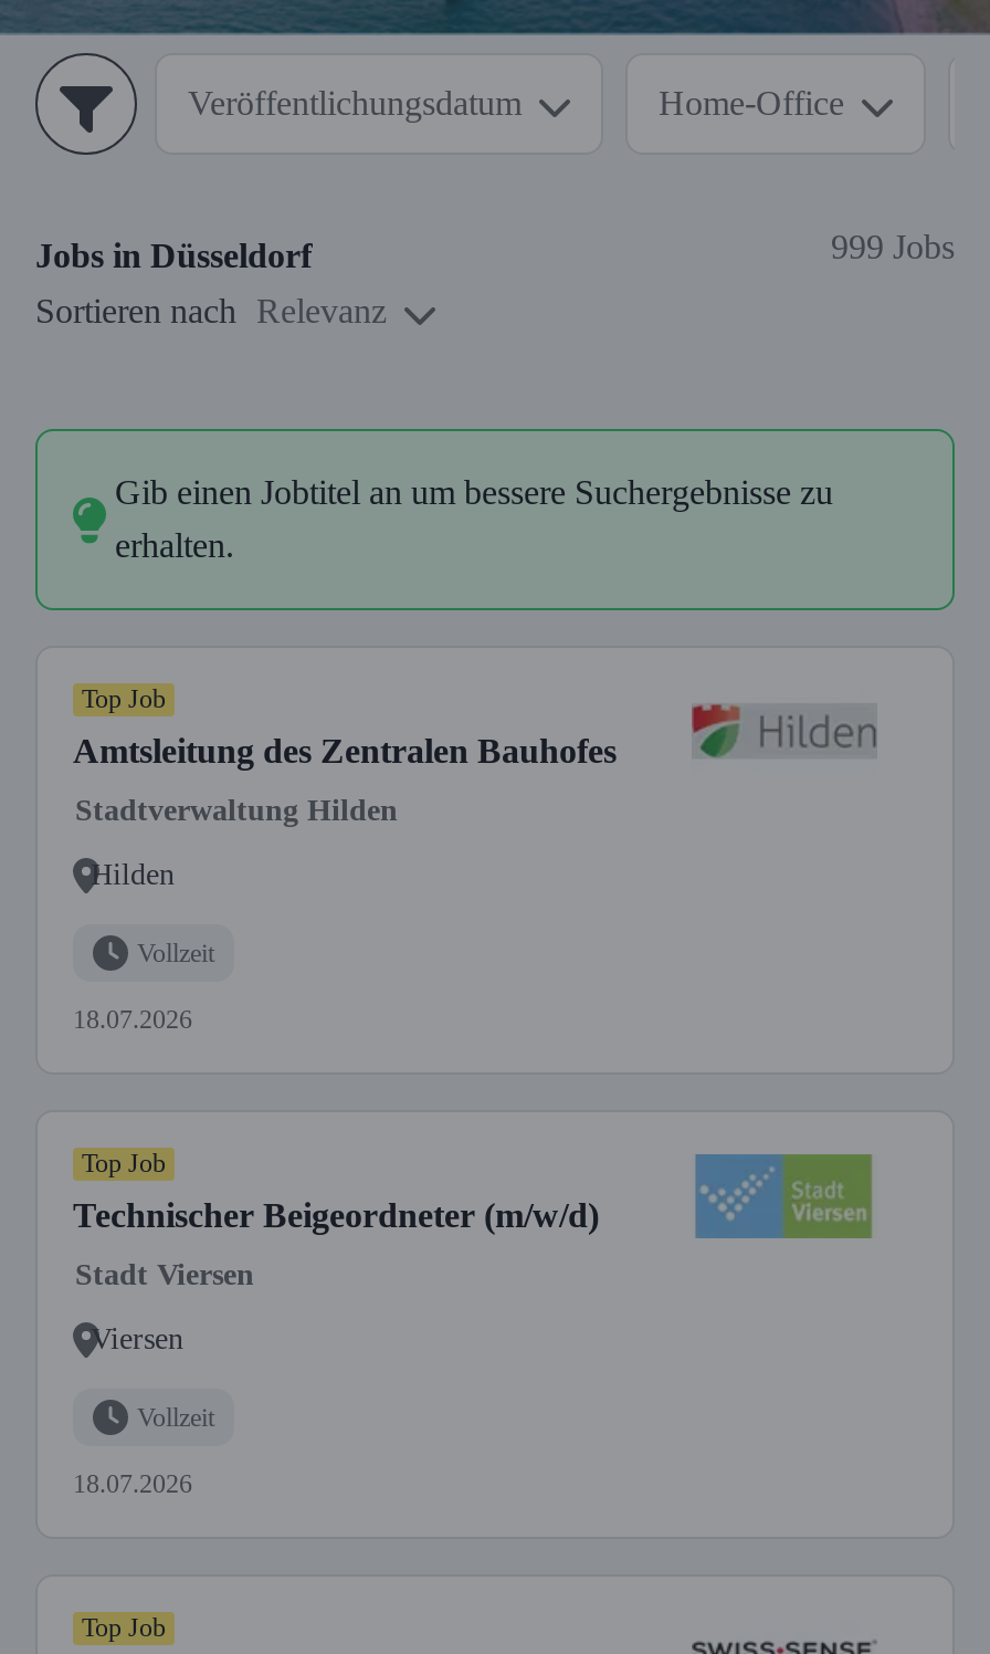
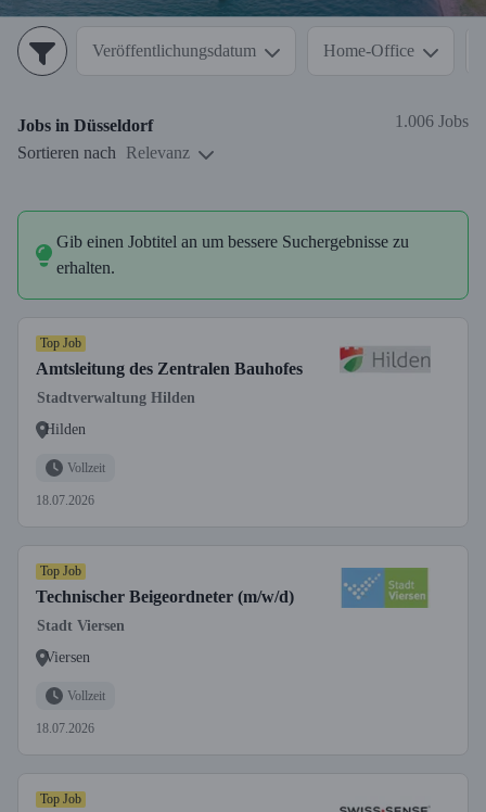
[831,228,955,265] 999 Jobs -> [395,112,469,130] 1.006 Jobs

